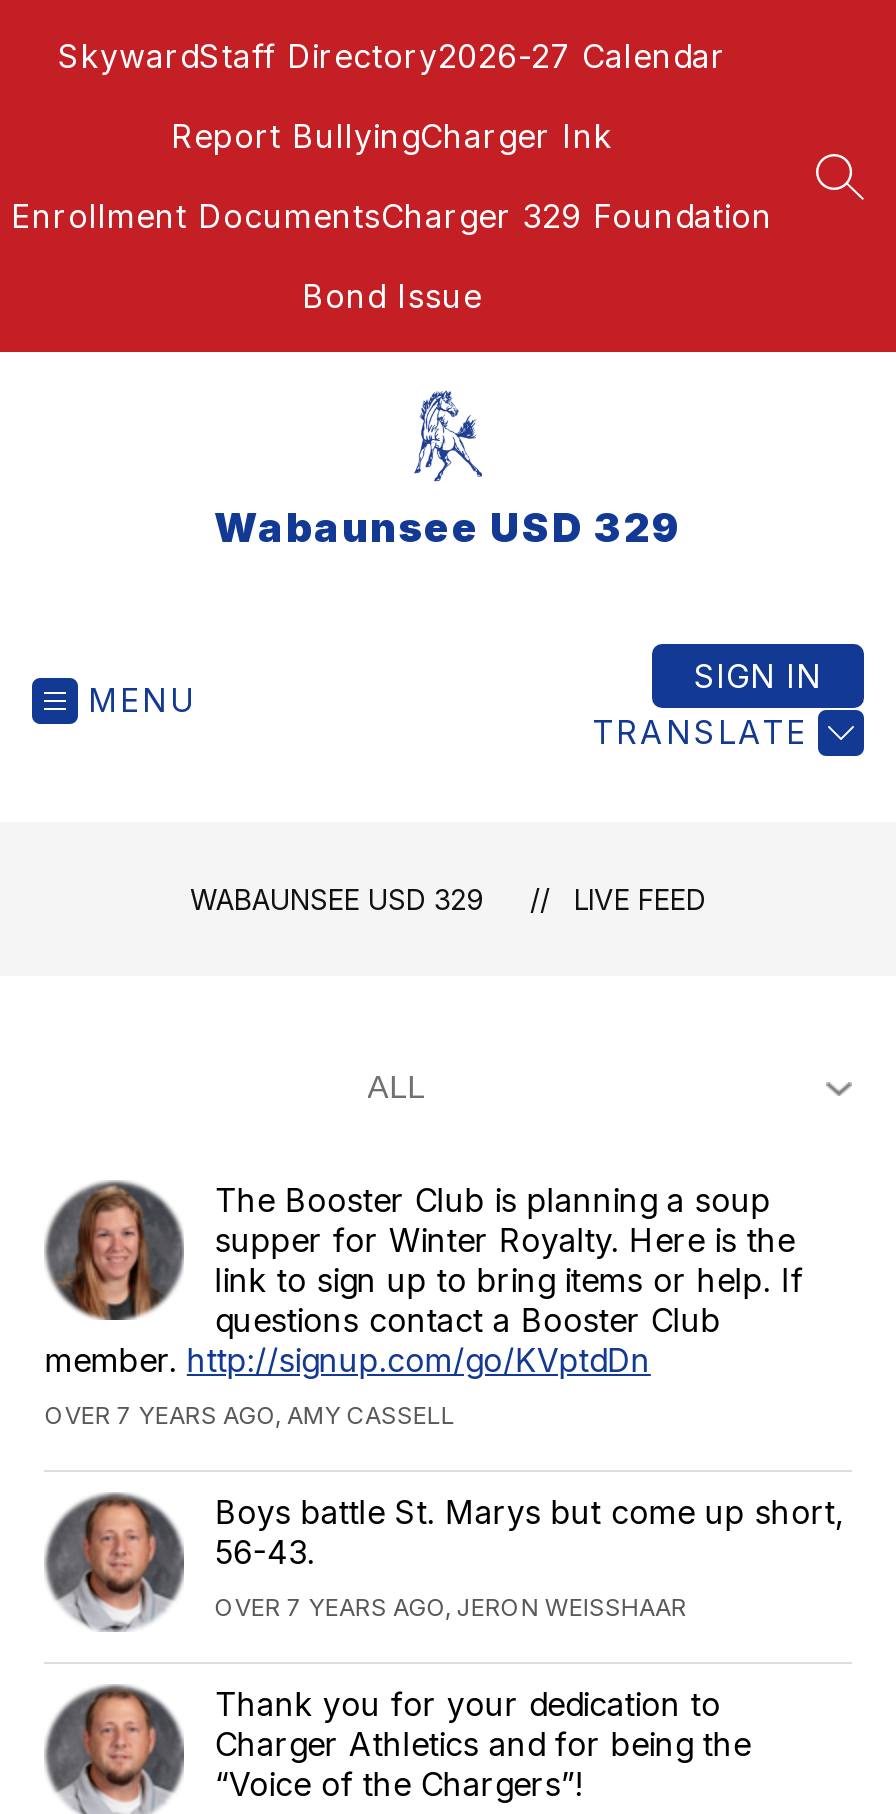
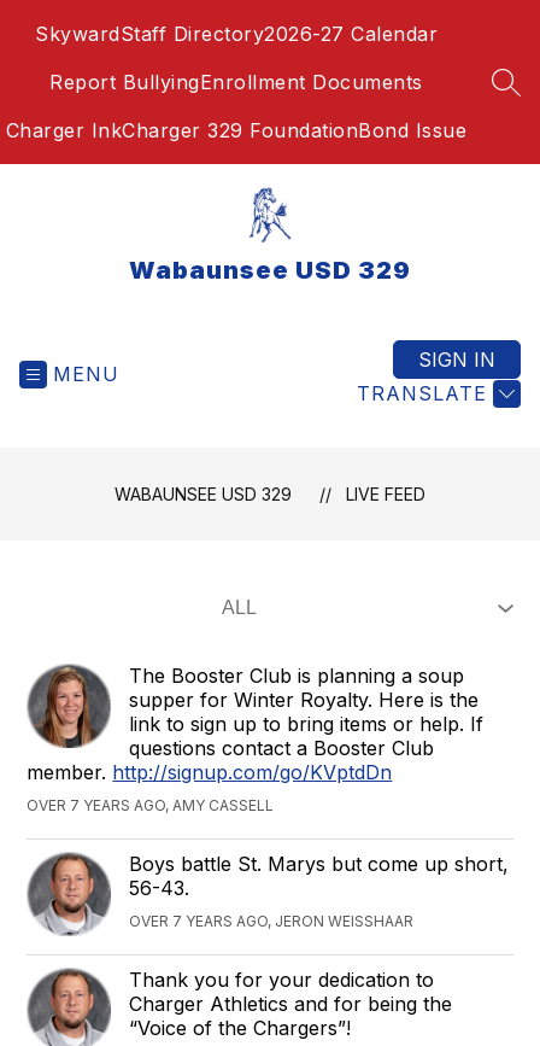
[11,116,773,316] Report BullyingCharger Ink | Enrollment DocumentsCharger 329 Foundation | Bond Issue -> [6,70,467,142] Report Bullying Enrollment Documents | Charger InkCharger 329 FoundationBond Issue

